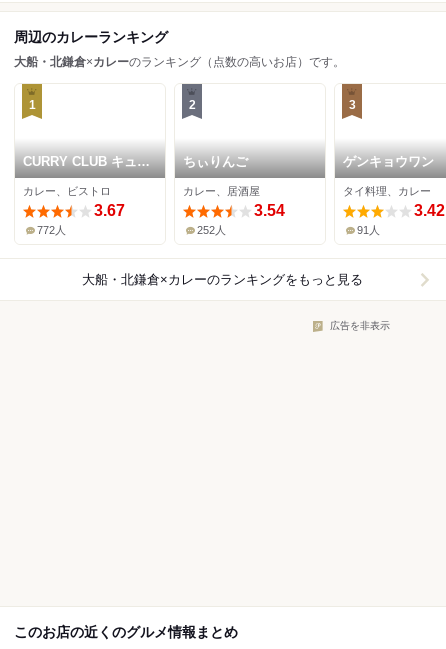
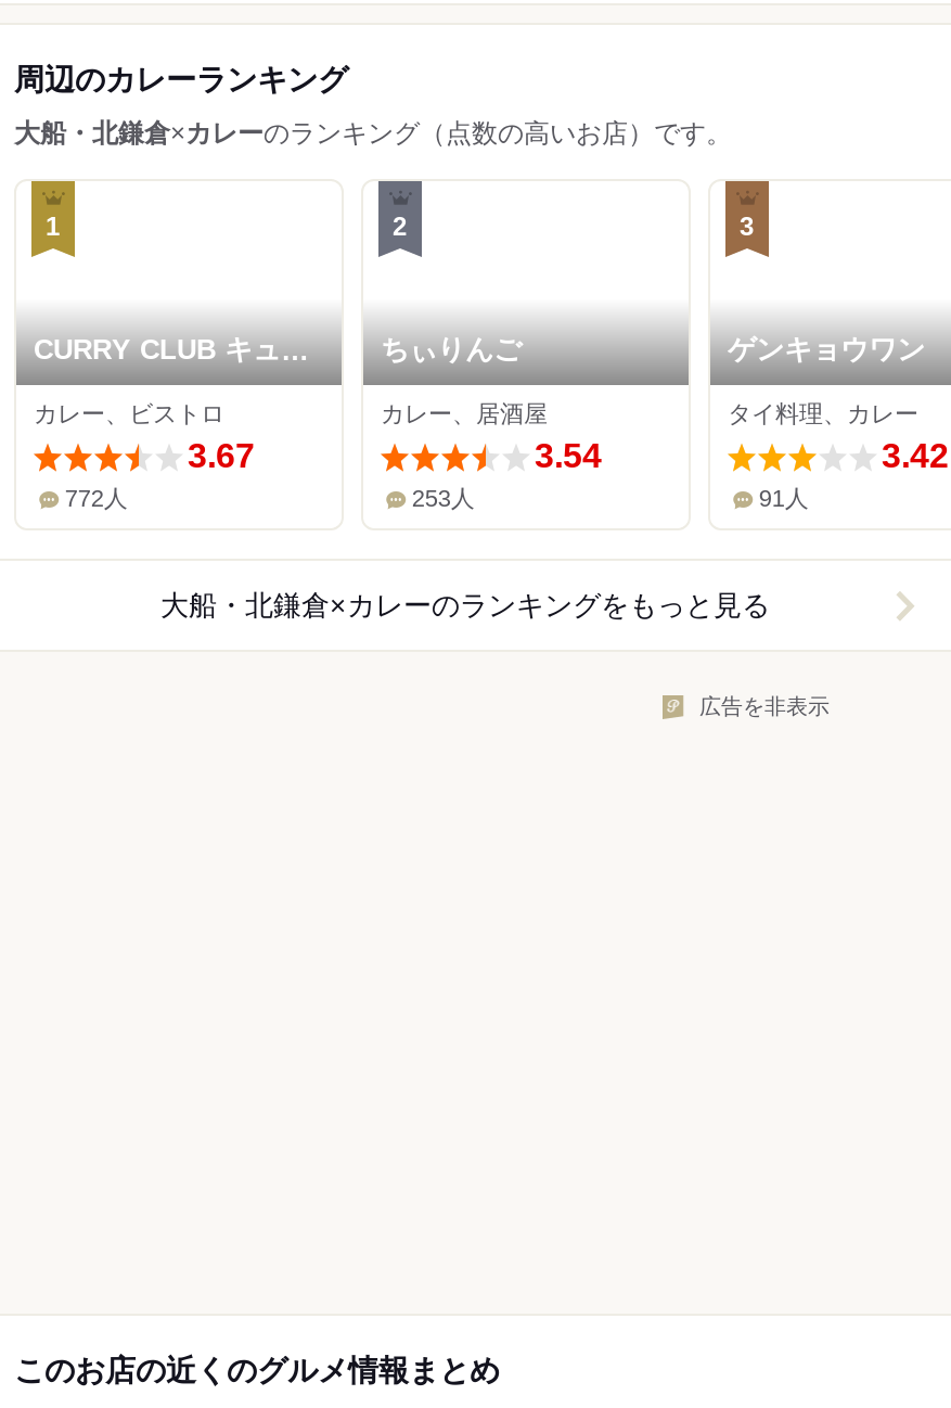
[197,224,226,236] 252人 -> [412,486,475,512] 253人

